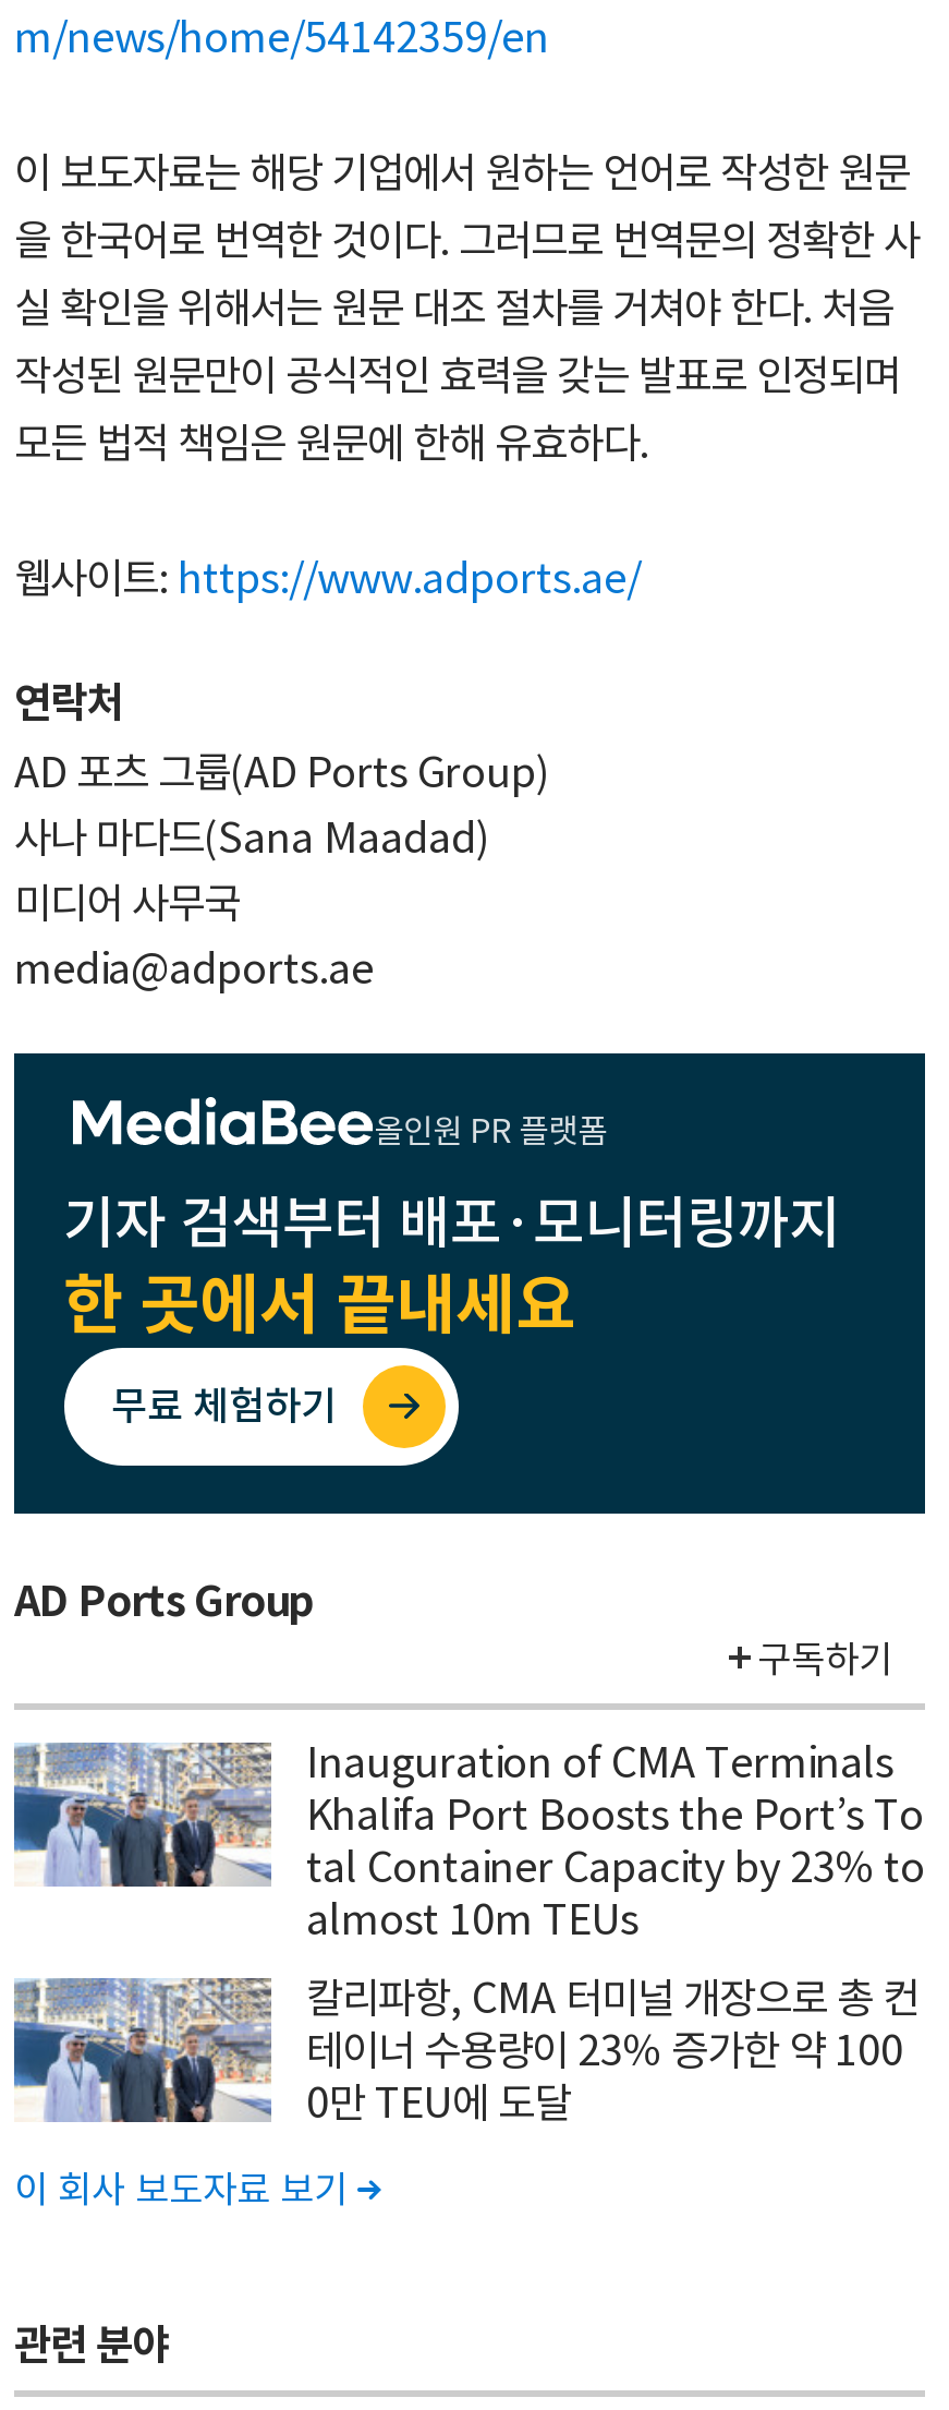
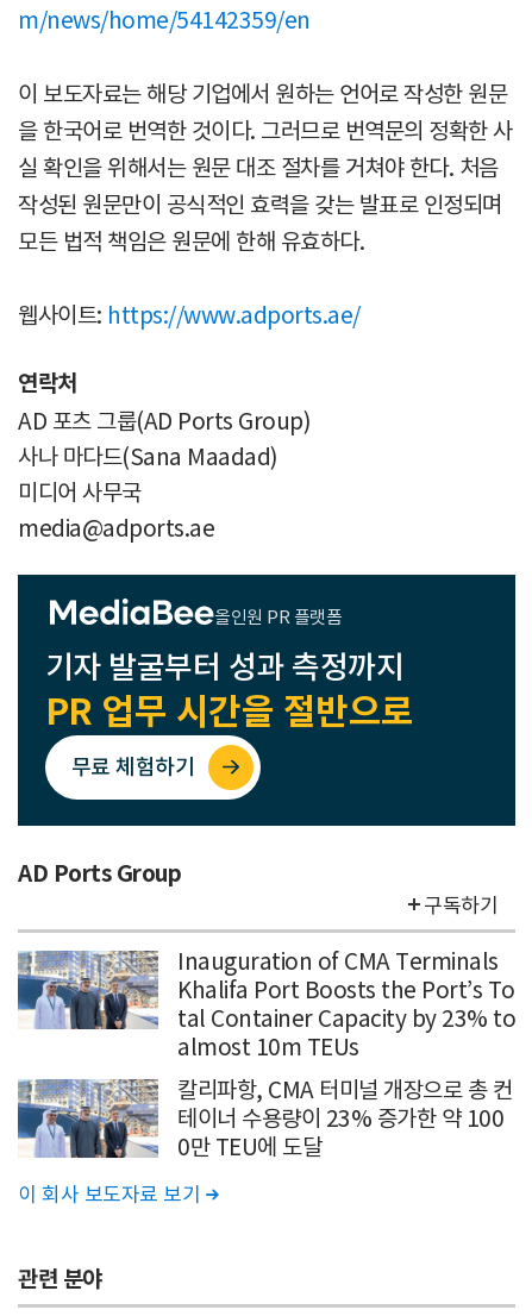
[63,1186,840,1345] 기자 검색부터 배포·모니터링까지 | 한 곳에서 끝내세요 -> [45,647,414,734] 기자 발굴부터 성과 측정까지 | PR 업무 시간을 절반으로

